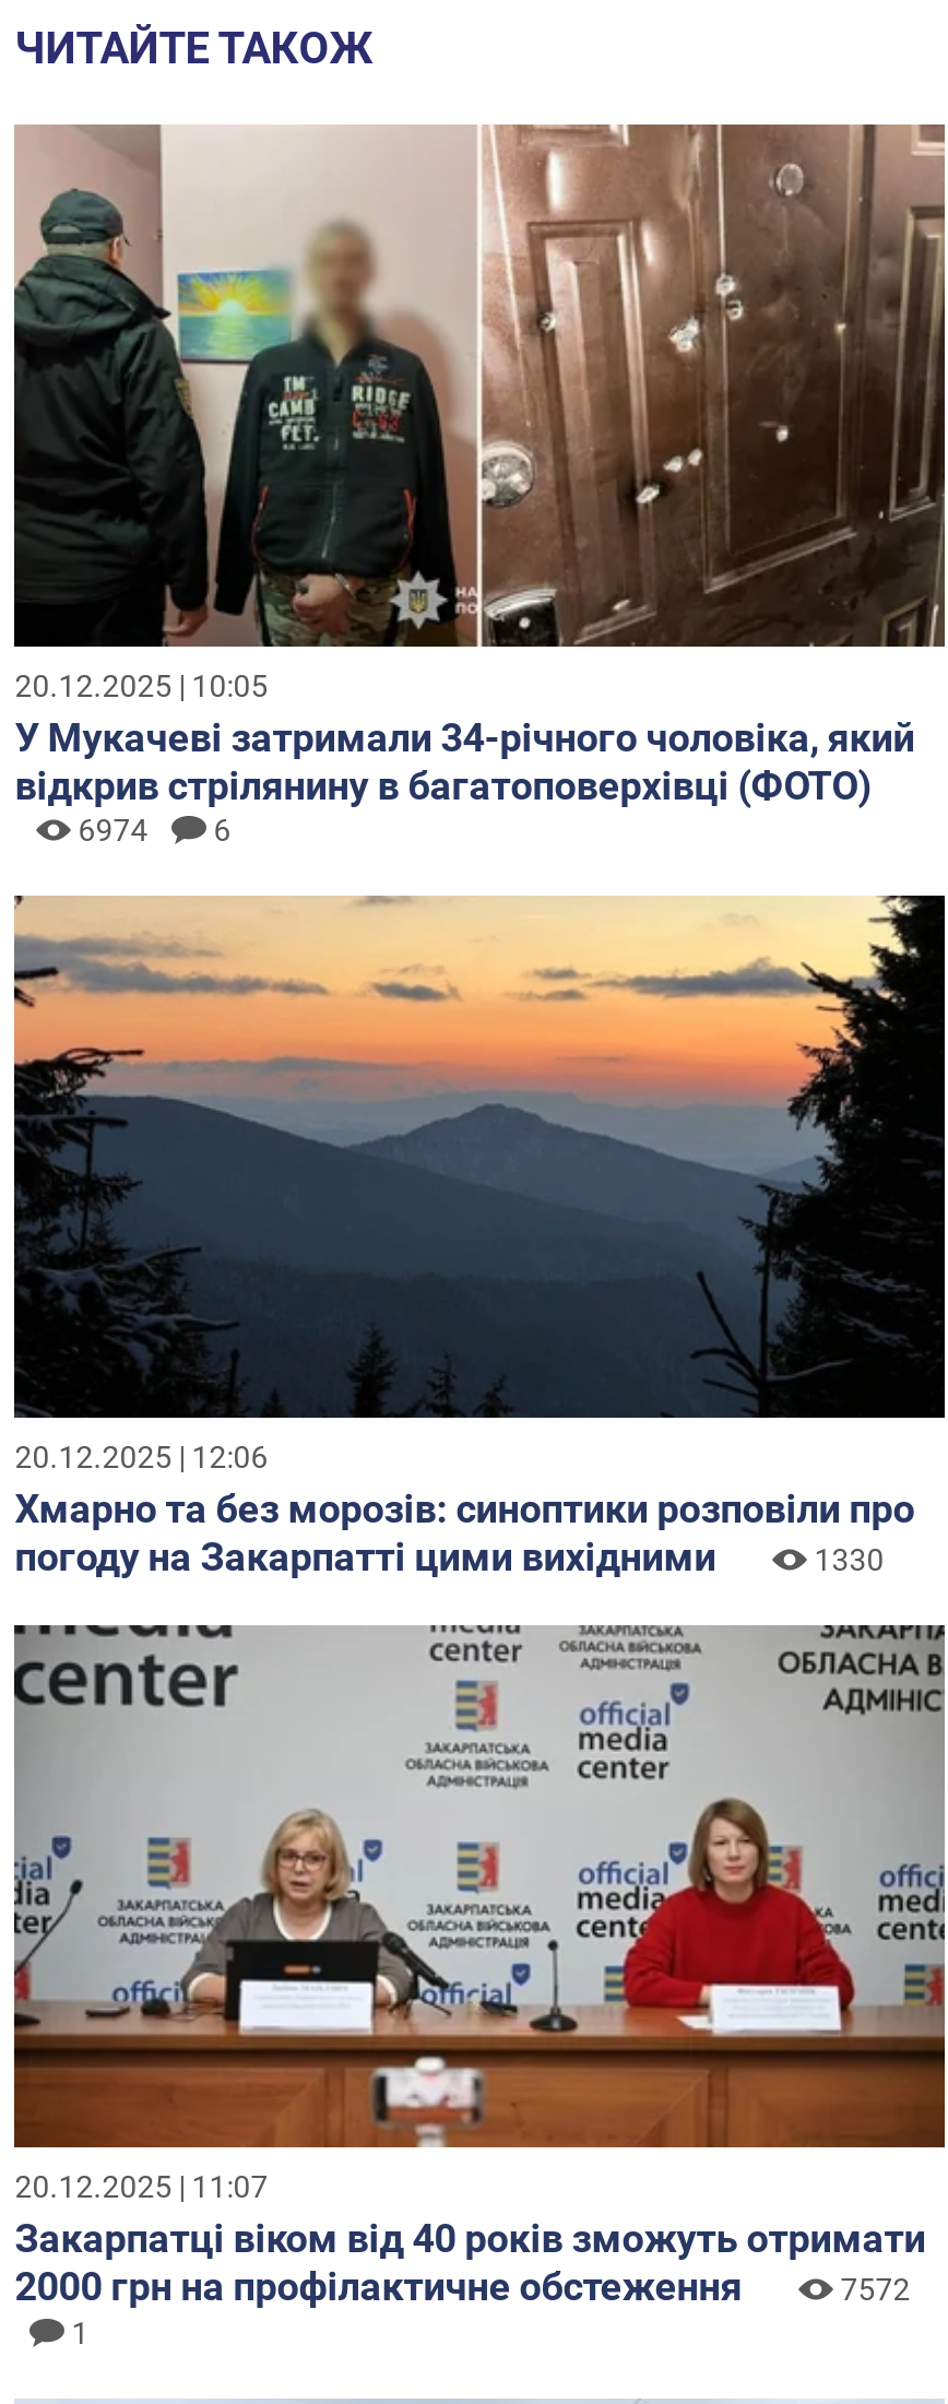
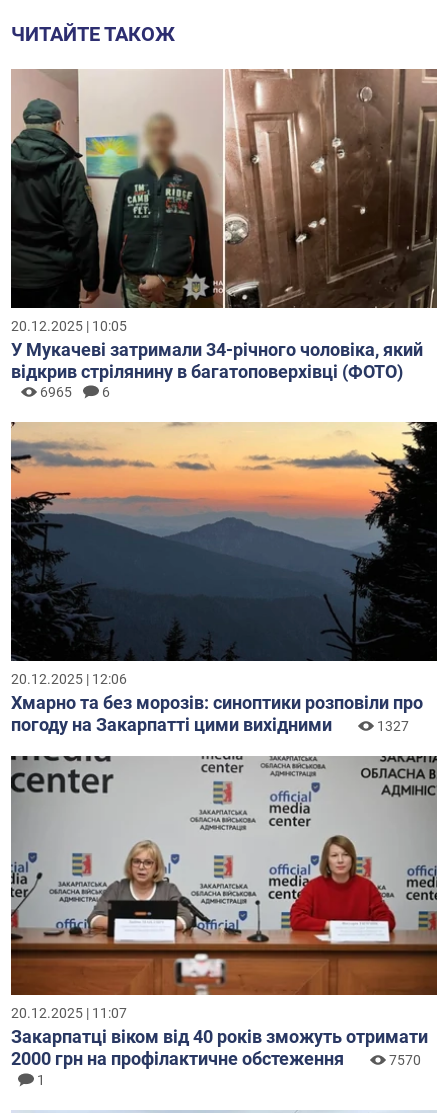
[78,812,231,847] 6974 6 -> [40,384,110,400] 6965 6
[814,1542,884,1577] 1330 -> [377,718,409,734] 1327
[840,2272,910,2307] 7572 -> [389,1052,421,1068] 7570

